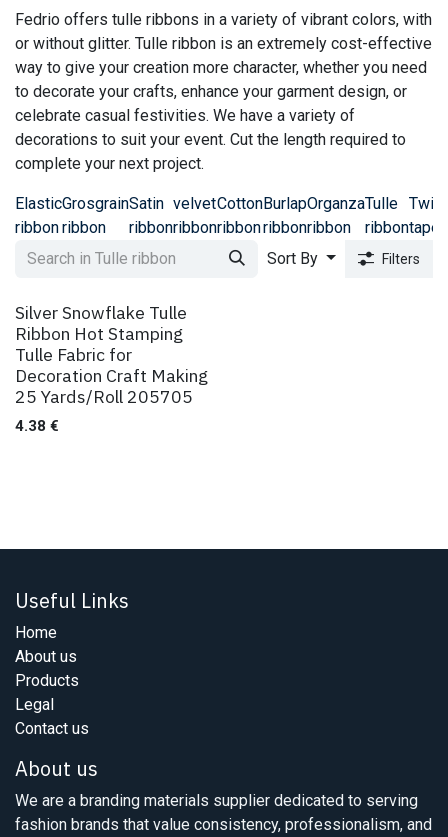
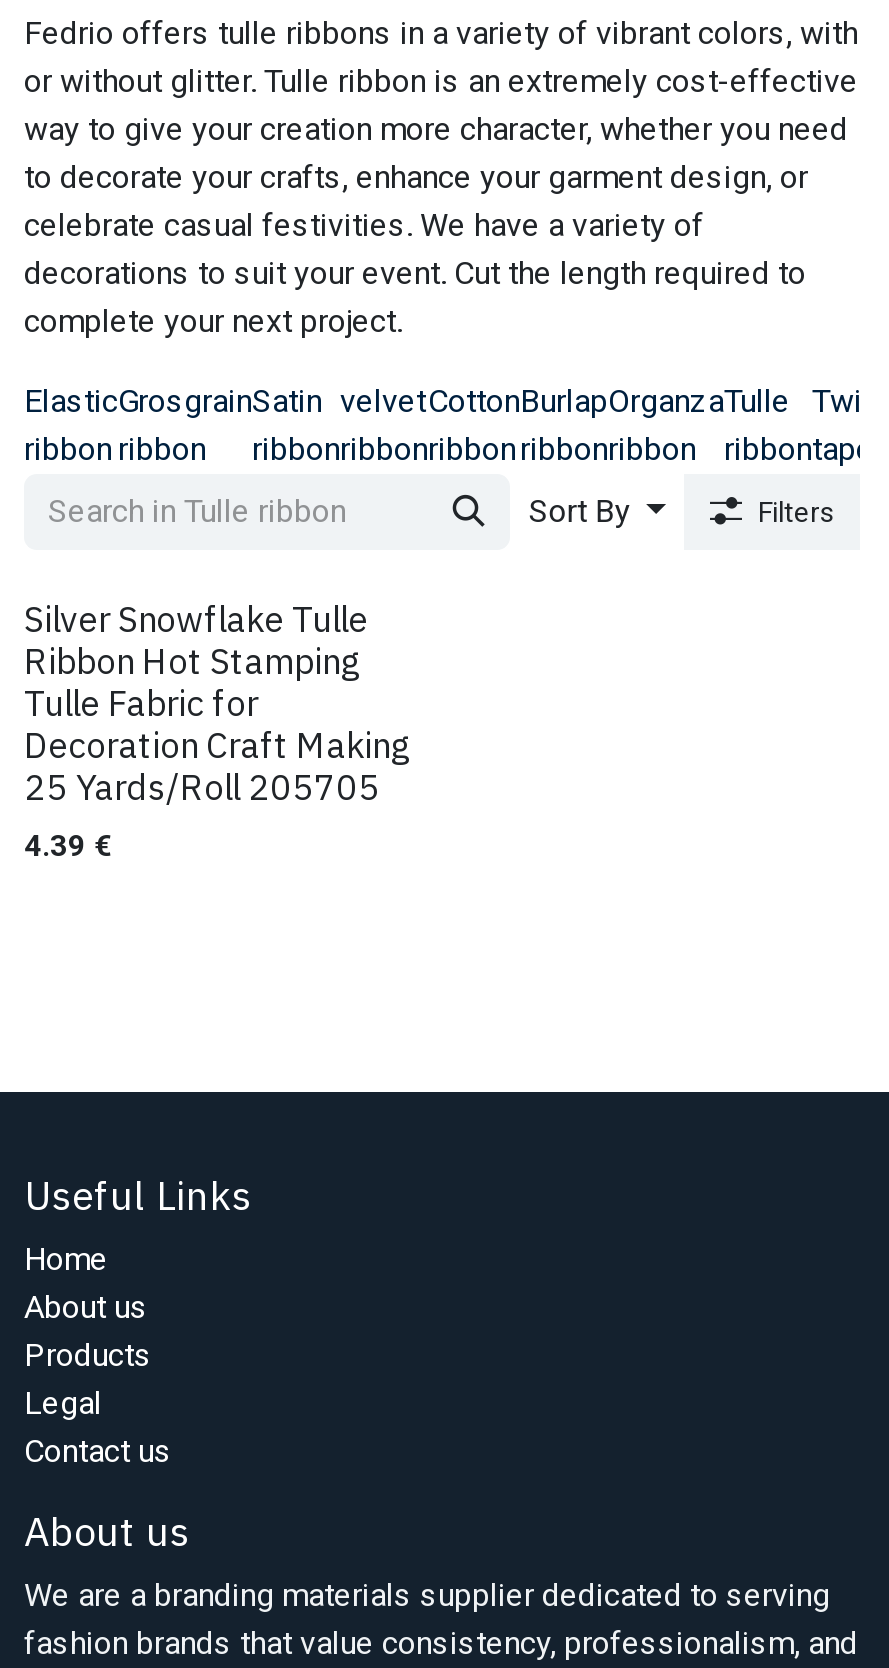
[15,417,59,435] 4.38 € -> [24,828,112,864] 4.39 €

